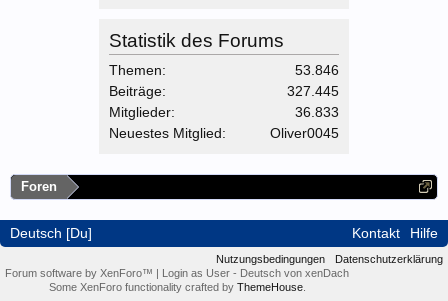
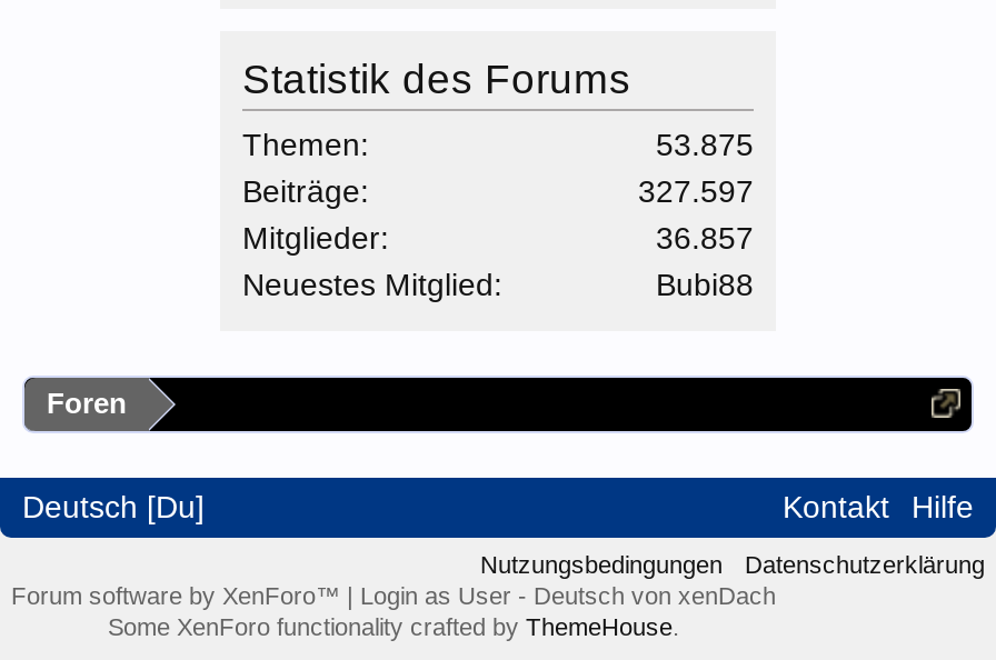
[295,62,339,78] 53.846 -> [656,126,754,161] 53.875
[287,83,339,99] 327.445 -> [638,172,754,208] 327.597
[295,104,339,120] 36.833 -> [656,219,754,255] 36.857
[270,125,339,141] Oliver0045 -> [656,266,754,301] Bubi88

